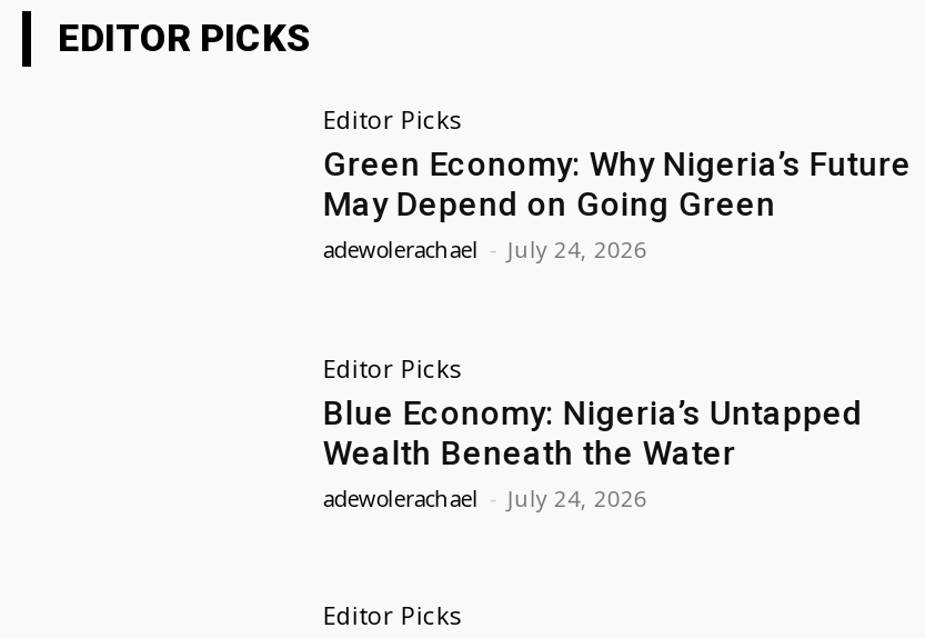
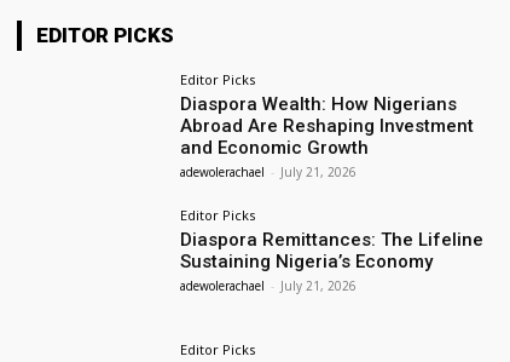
[323,144,911,264] Green Economy: Why Nigeria’s Future | May Depend on Going Green | adewolerachael - July 24, 2026 -> [181,93,474,180] Diaspora Wealth: How Nigerians | Abroad Are Reshaping Investment | and Economic Growth | adewolerachael - July 21, 2026
[323,393,863,513] Blue Economy: Nigeria’s Untapped | Wealth Beneath the Water | adewolerachael - July 24, 2026 -> [181,228,484,294] Diaspora Remittances: The Lifeline | Sustaining Nigeria’s Economy | adewolerachael - July 21, 2026

